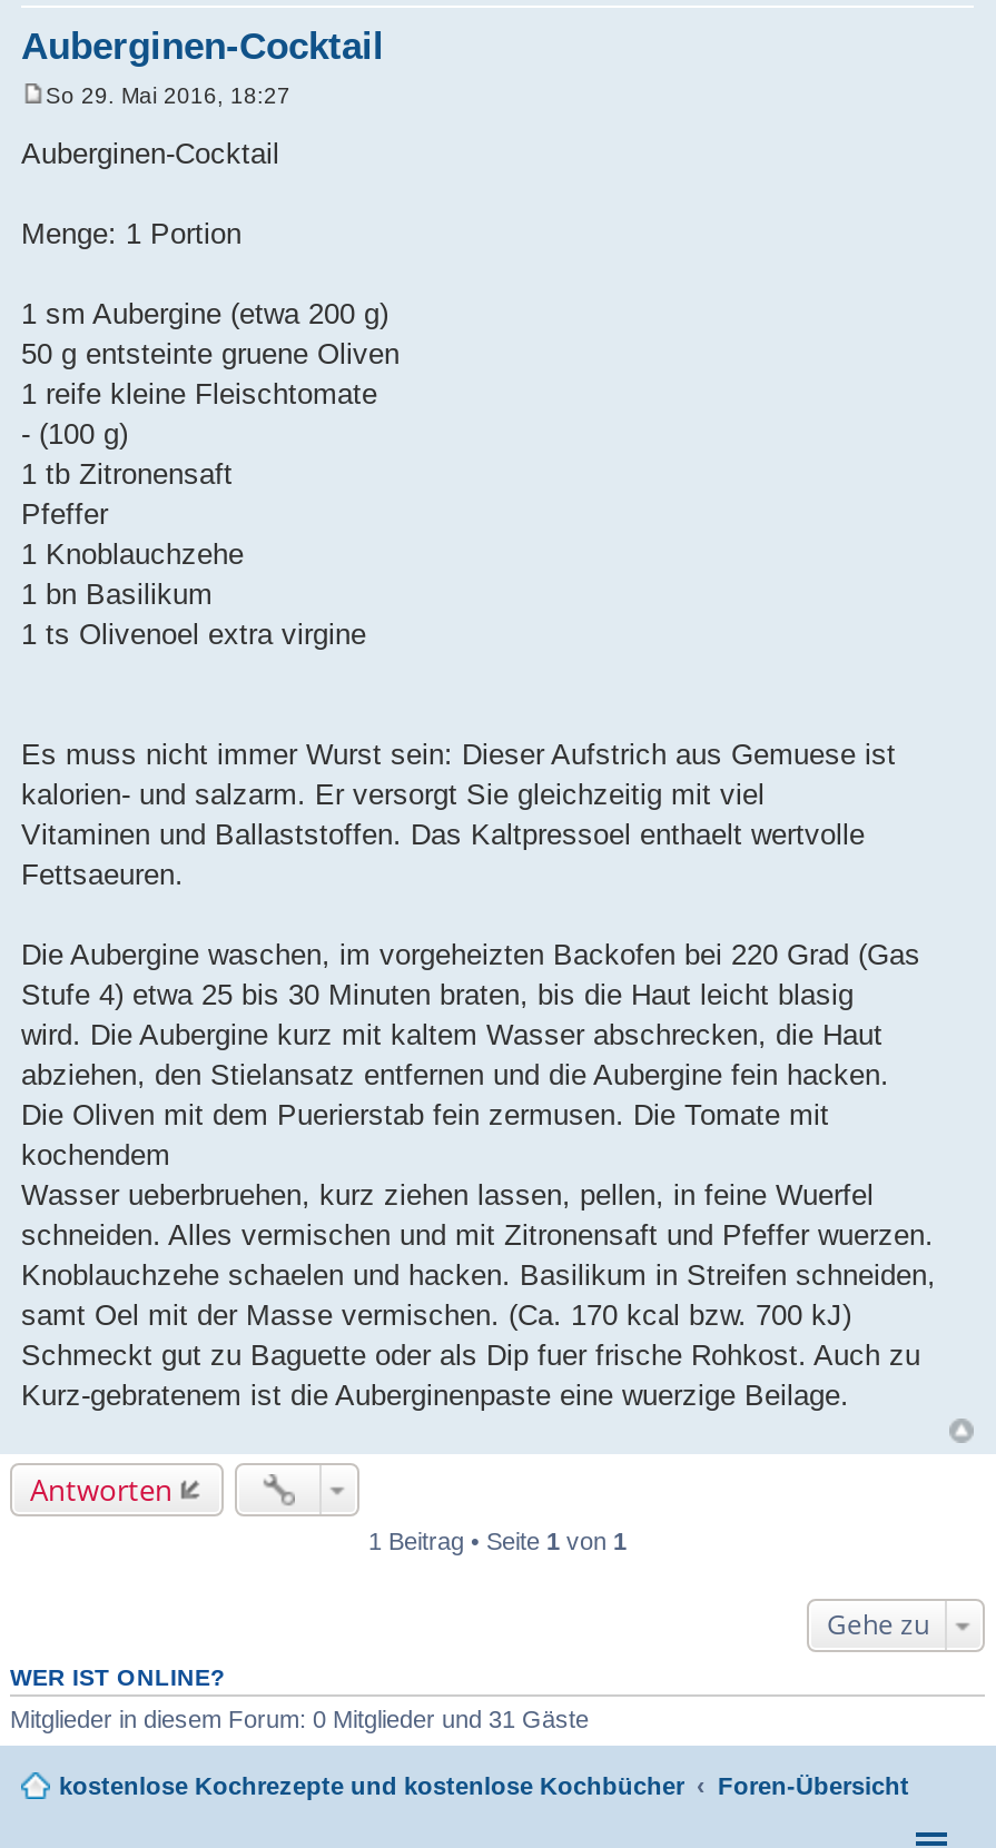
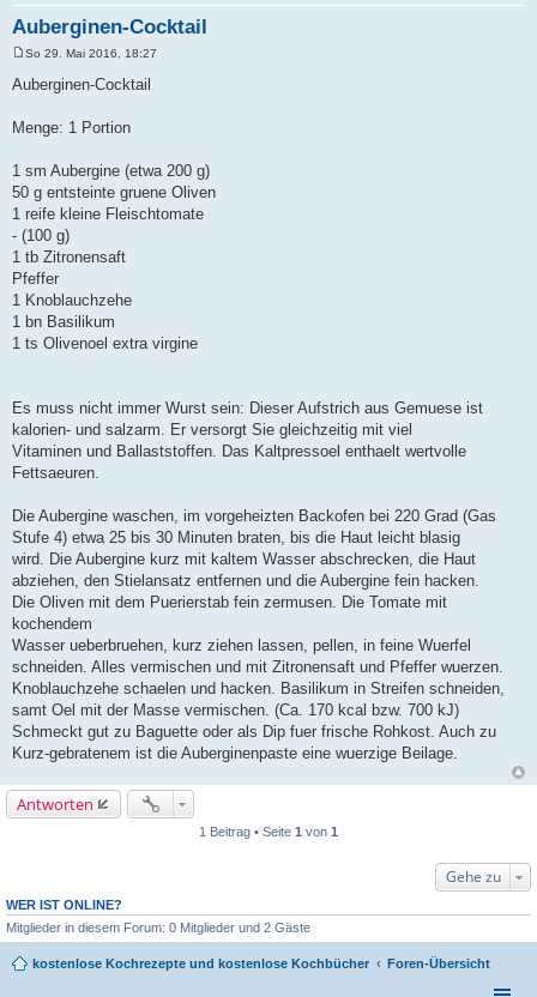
[10,1705,589,1731] Mitglieder in diesem Forum: 0 Mitglieder und 31 Gäste -> [6,920,310,934] Mitglieder in diesem Forum: 0 Mitglieder und 2 Gäste

